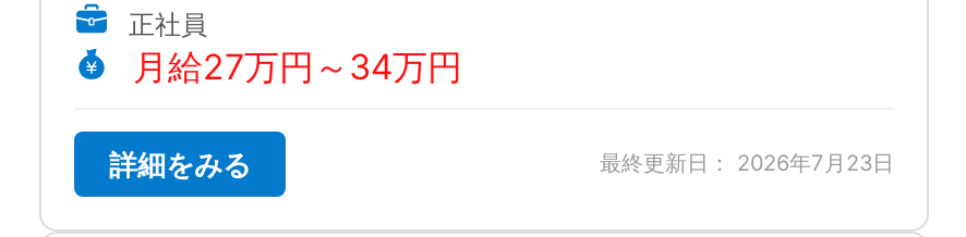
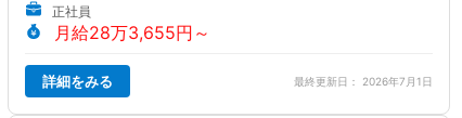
[122,44,462,88] 月給27万円～34万円 -> [49,22,210,44] 月給28万3,655円～
[600,150,894,176] 最終更新日： 2026年7月23日 -> [294,74,433,87] 最終更新日： 2026年7月1日

